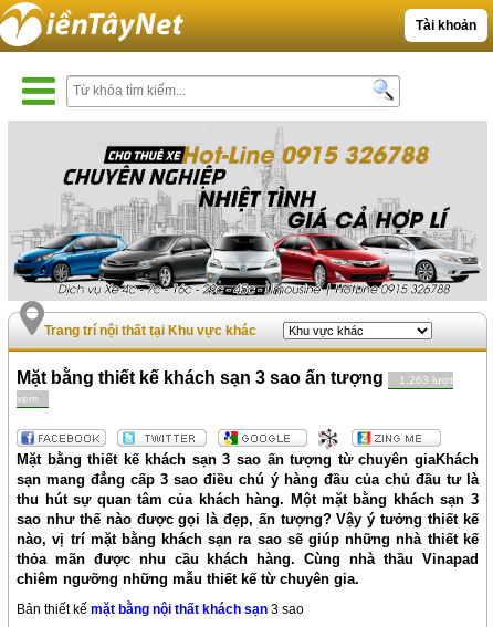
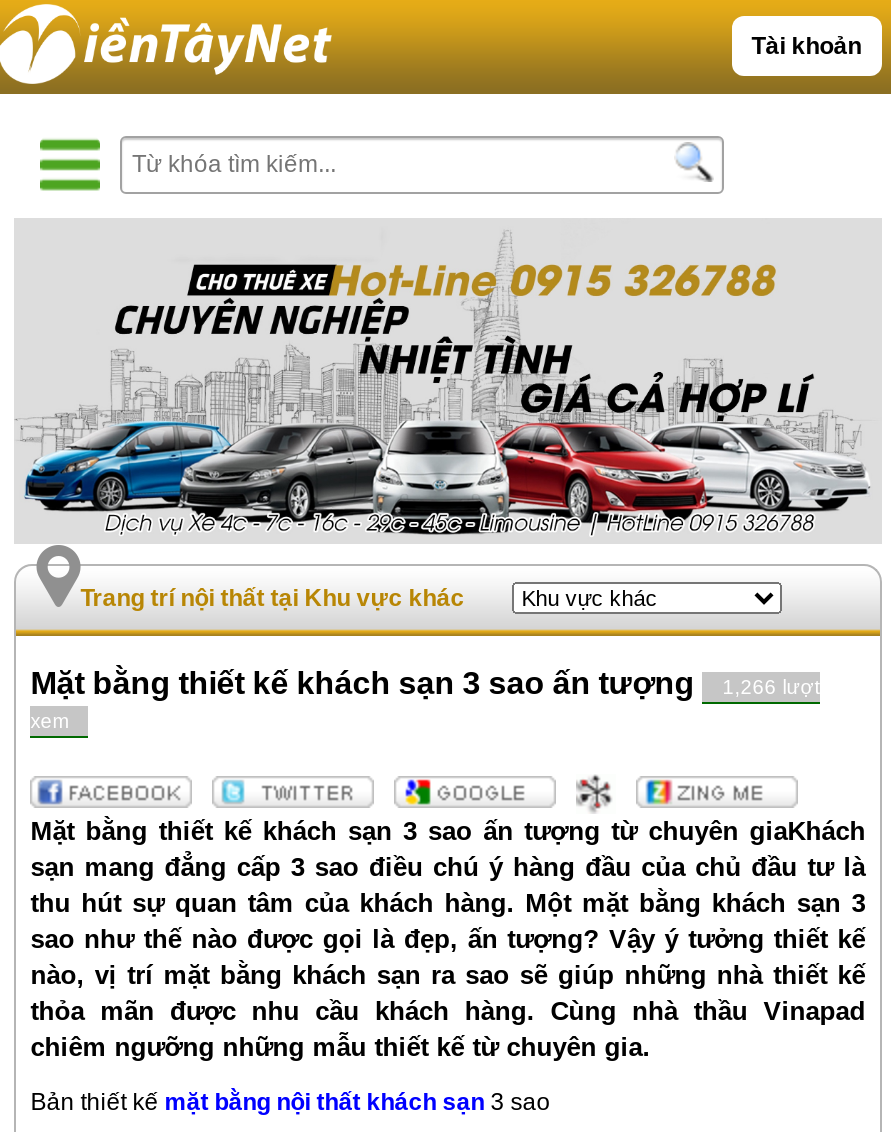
[17,369,453,387] Mặt bằng thiết kế khách sạn 3 sao ấn tượng 1,263 lượt -> [30,667,820,701] Mặt bằng thiết kế khách sạn 3 sao ấn tượng 1,266 lượt

